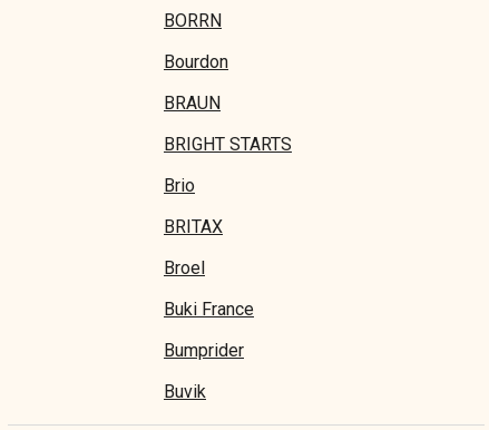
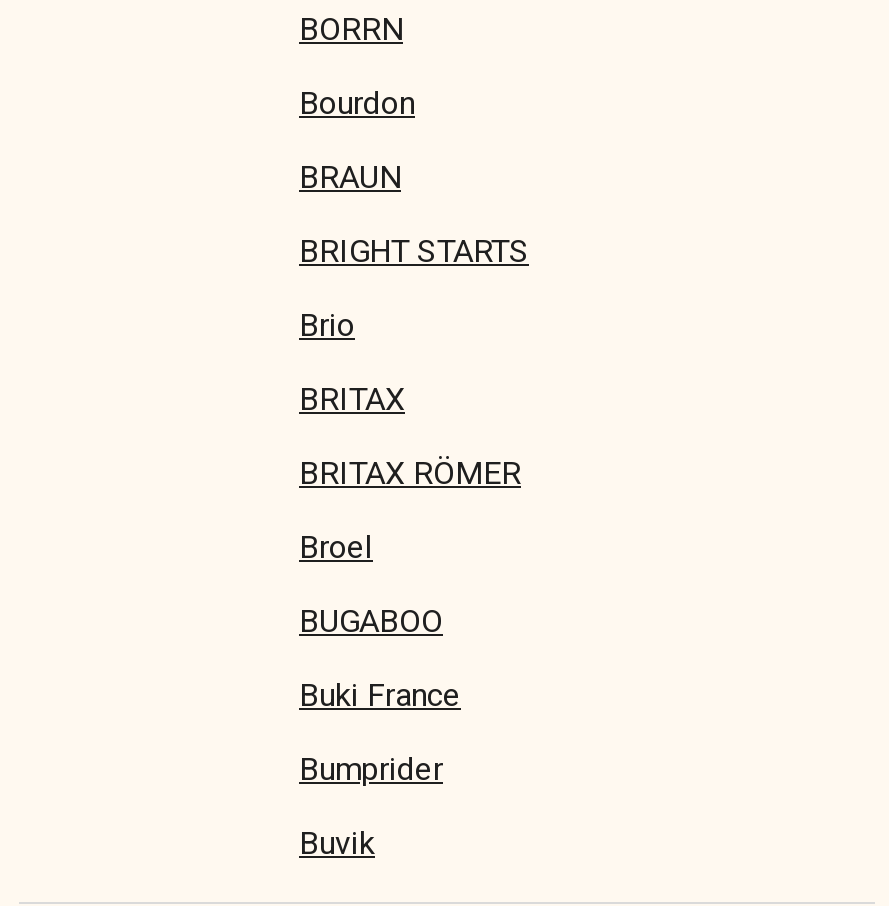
none -> [299,455,521,493] BRITAX RÖMER
none -> [299,603,443,641] BUGABOO

